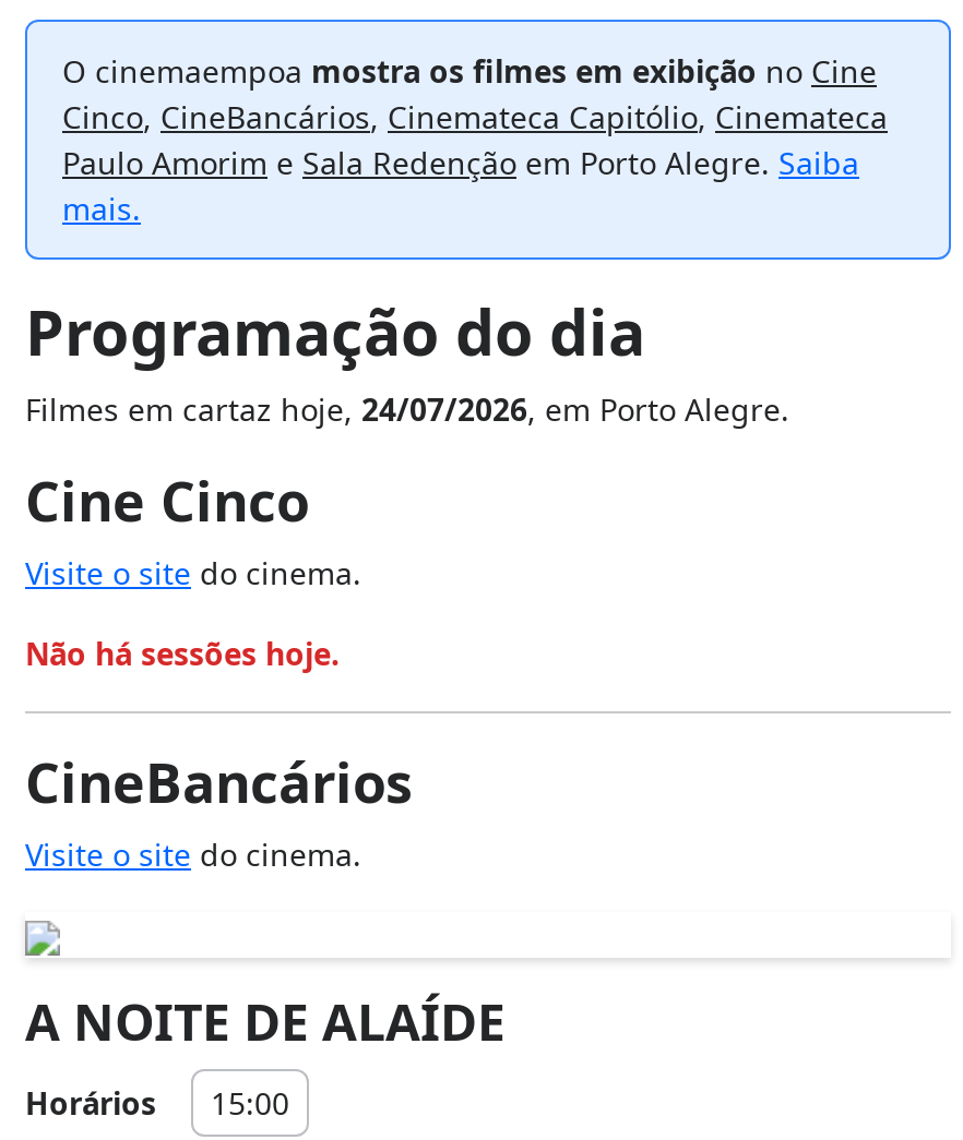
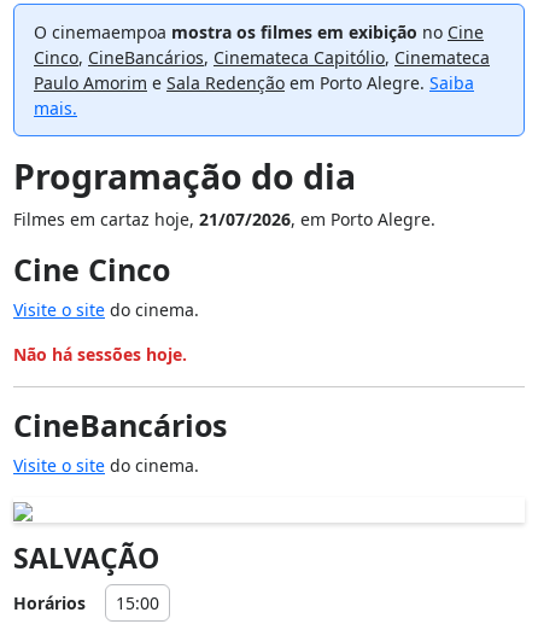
[25,388,789,430] Filmes em cartaz hoje, 24/07/2026, em Porto Alegre. -> [13,208,435,231] Filmes em cartaz hoje, 21/07/2026, em Porto Alegre.
[25,986,506,1056] A NOITE DE ALAÍDE -> [13,538,159,577] SALVAÇÃO

